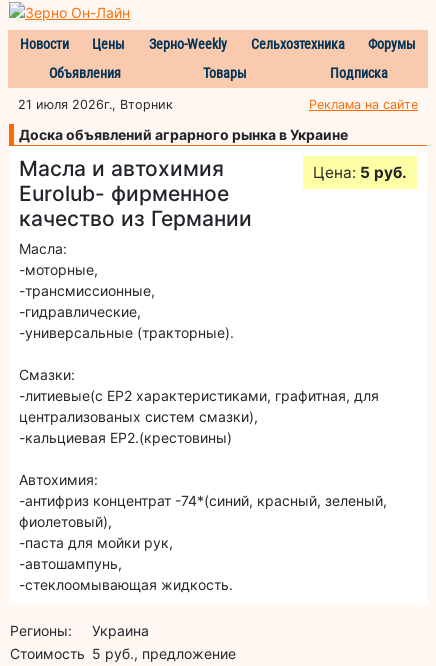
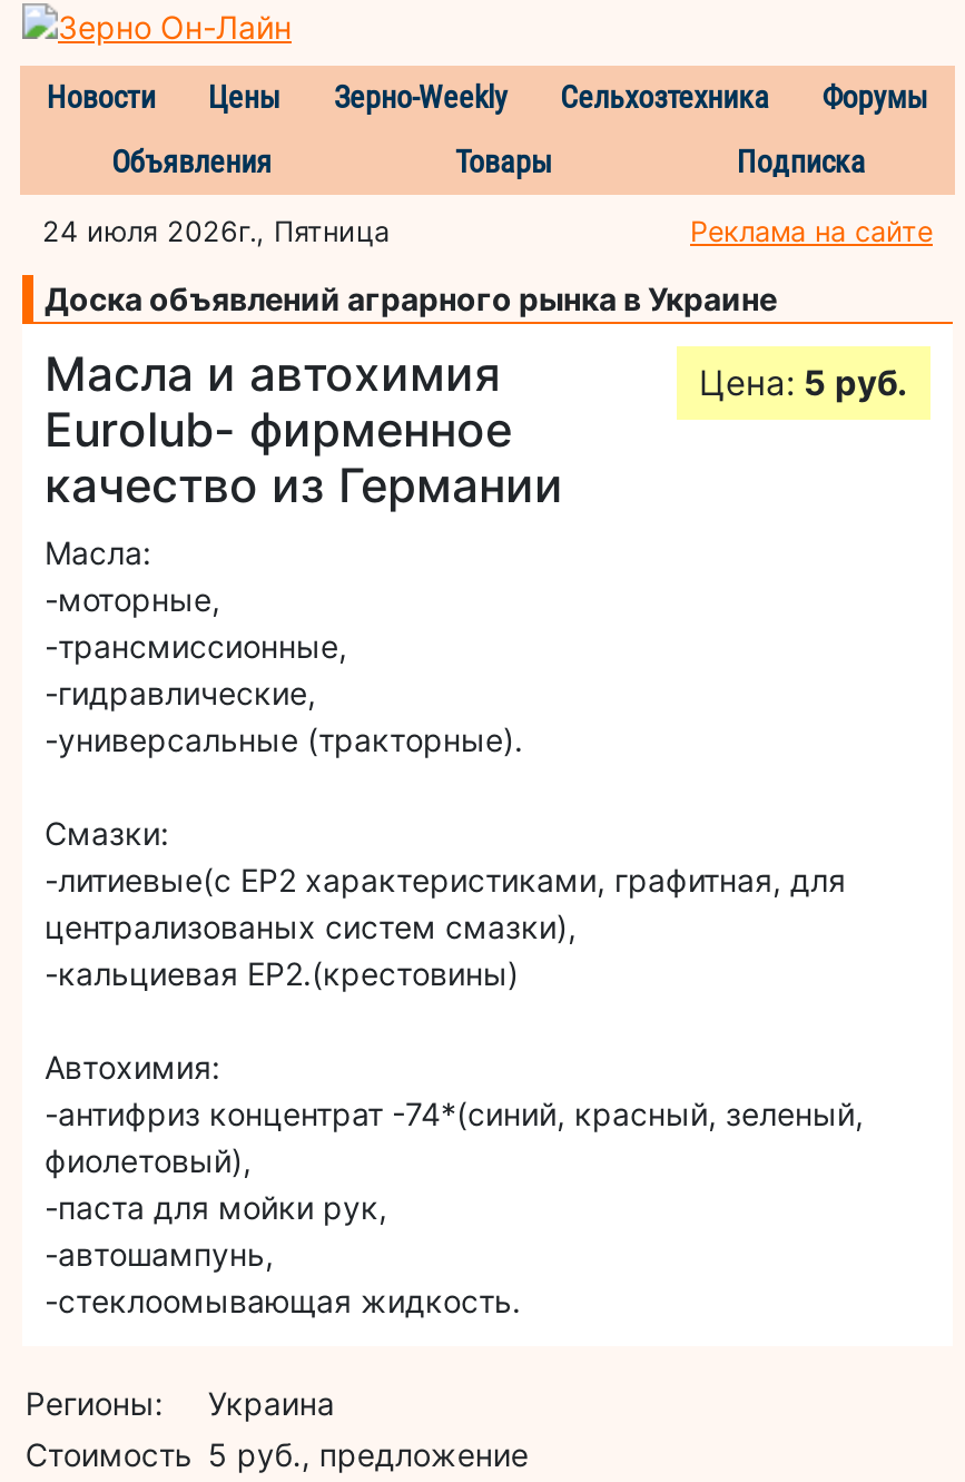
[18,97,173,112] 21 июля 2026г., Вторник -> [42,214,390,248] 24 июля 2026г., Пятница

